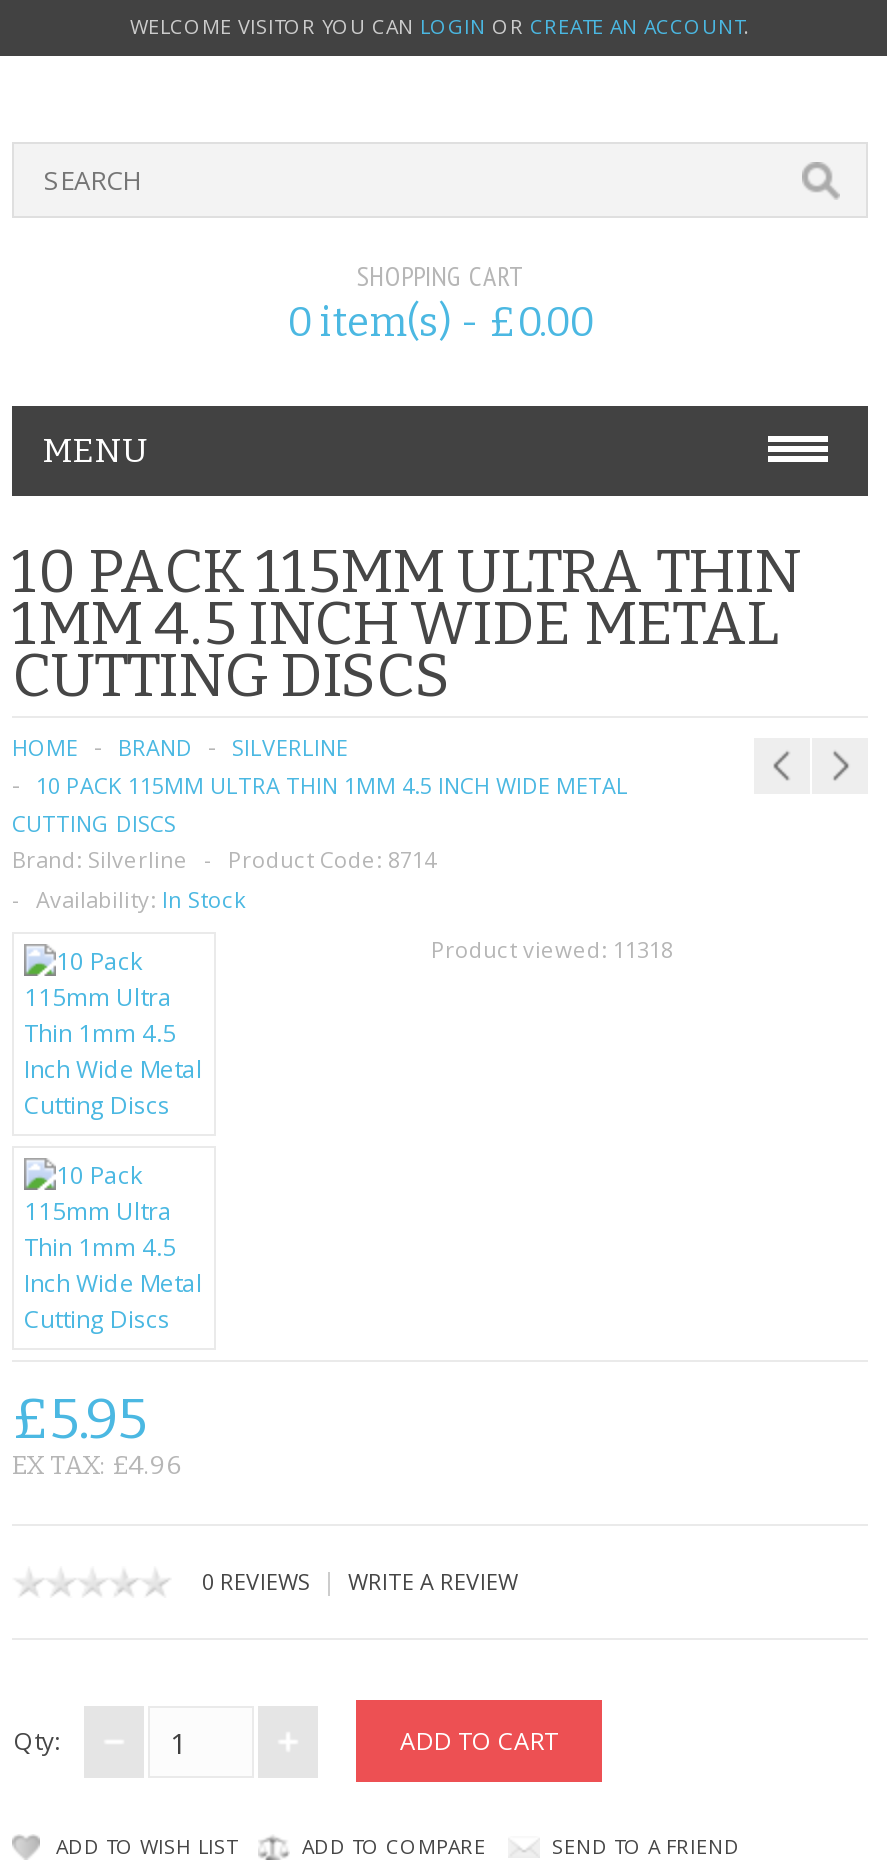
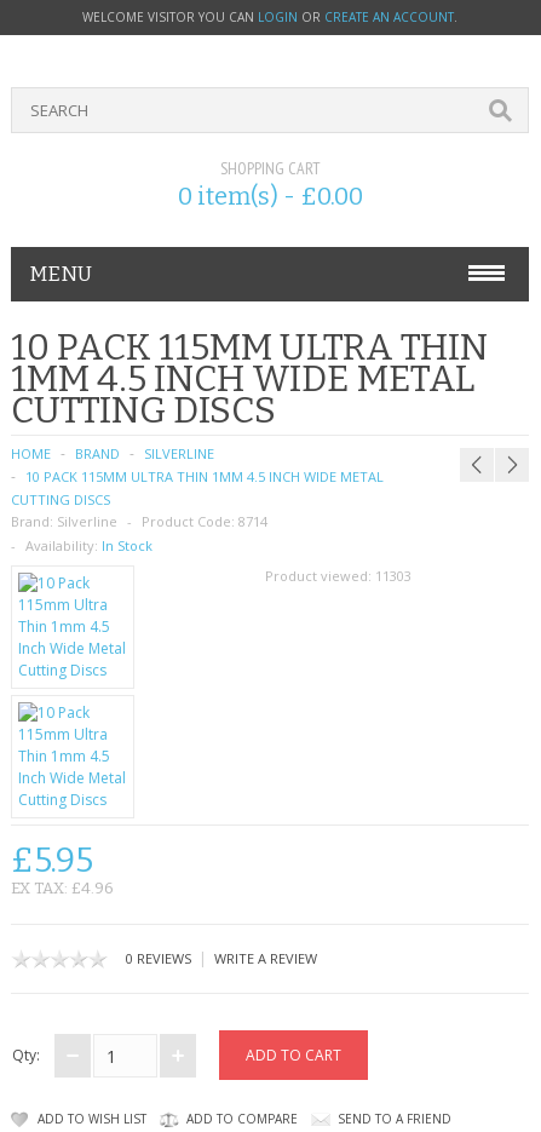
[431,934,673,964] Product viewed: 11318 -> [264,567,411,585] Product viewed: 11303

